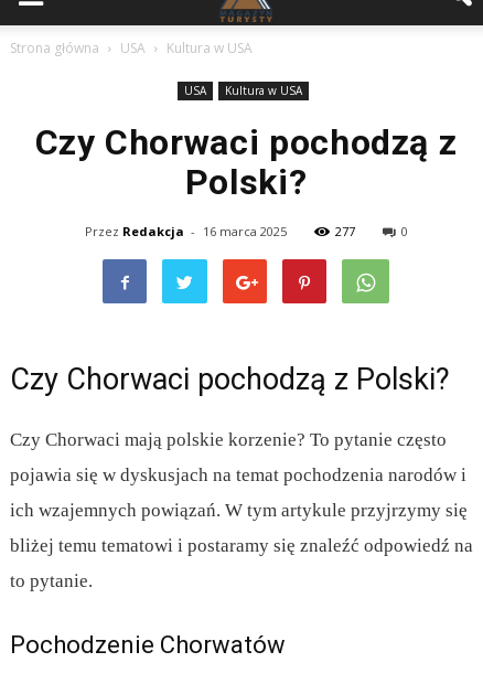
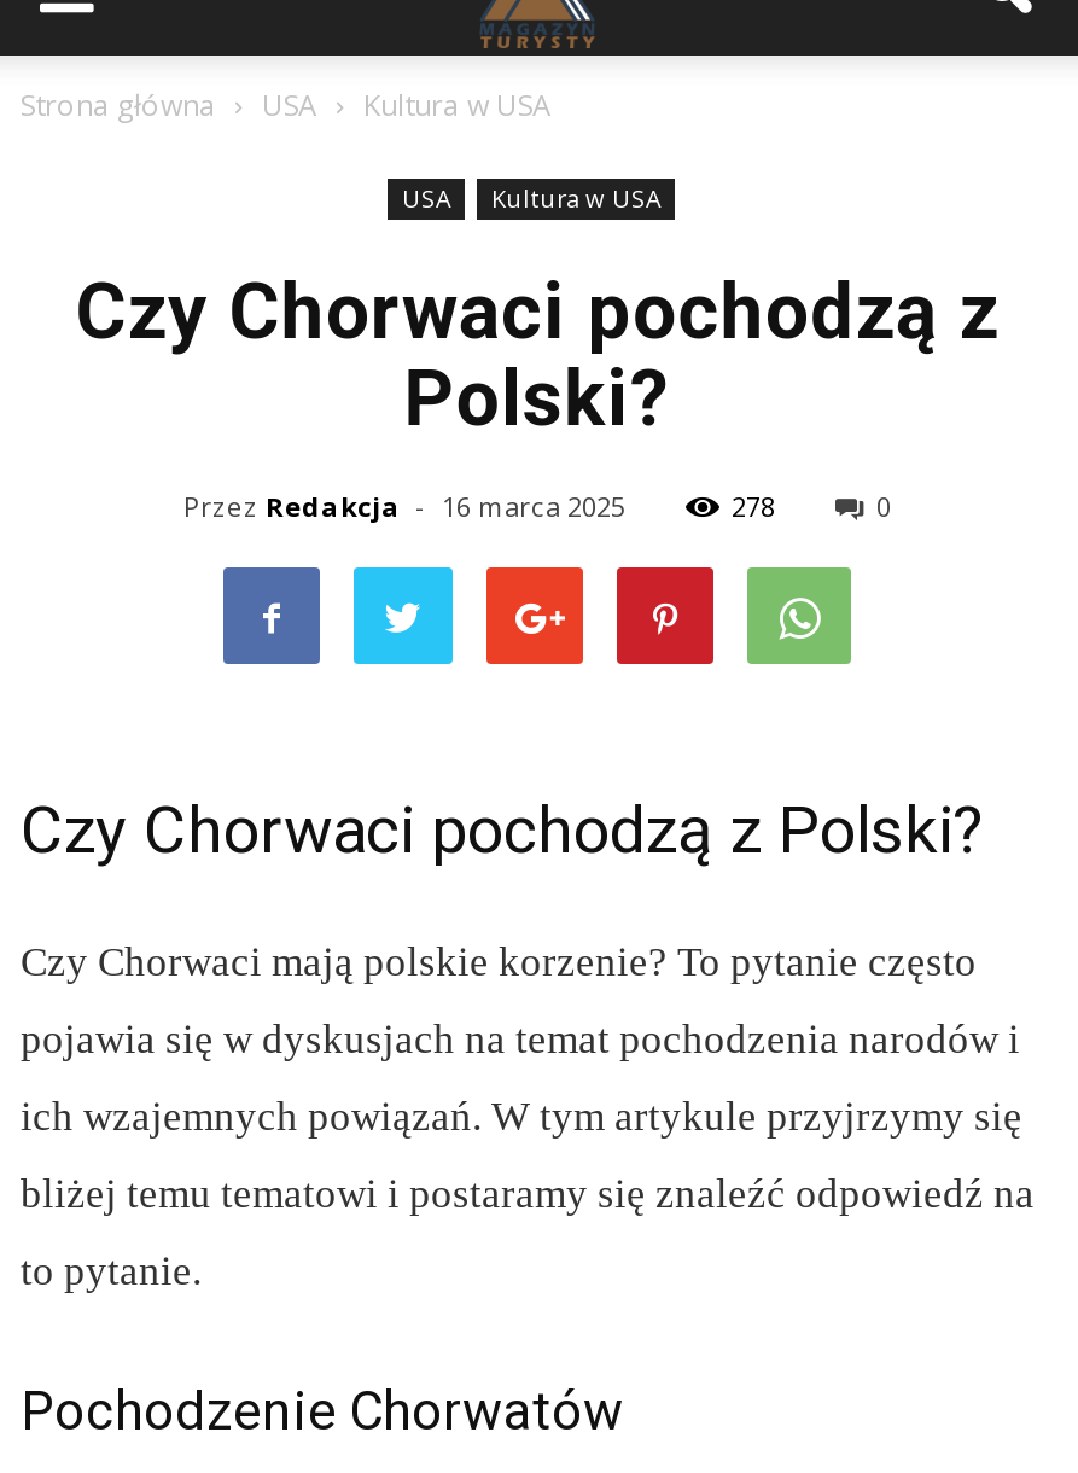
[335,223,355,239] 277 -> [732,488,775,524] 278

